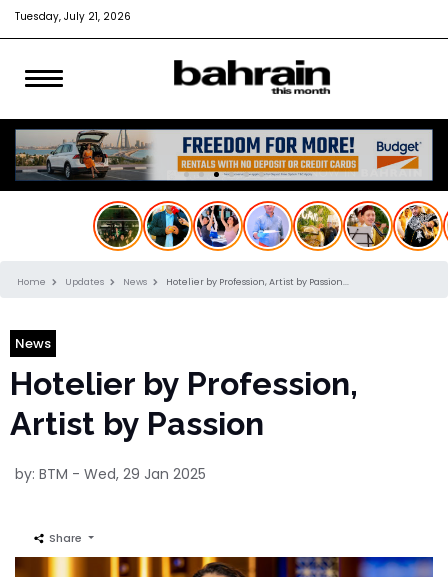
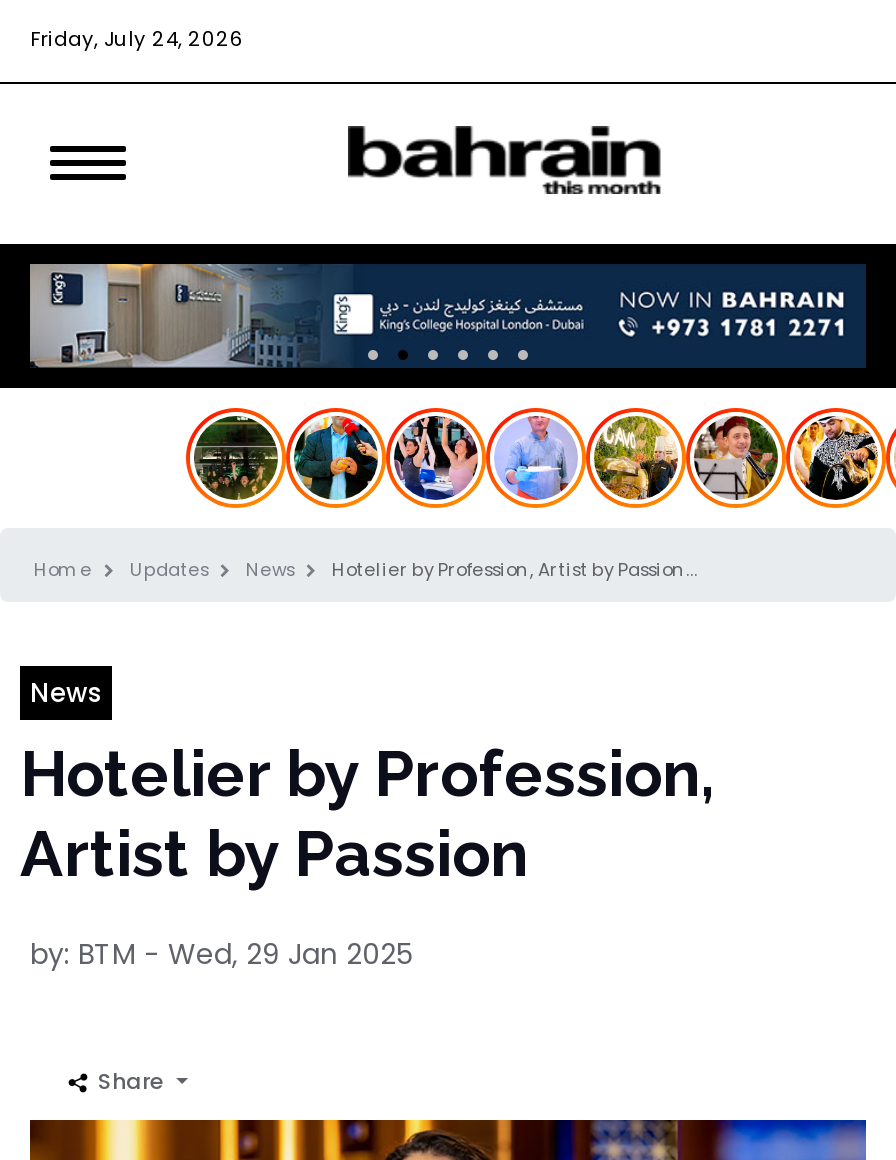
[15,9,131,24] Tuesday, July 21, 2026 -> [30,24,244,54] Friday, July 24, 2026
[15,128,433,181] [image] -> [30,262,864,368] [image]

